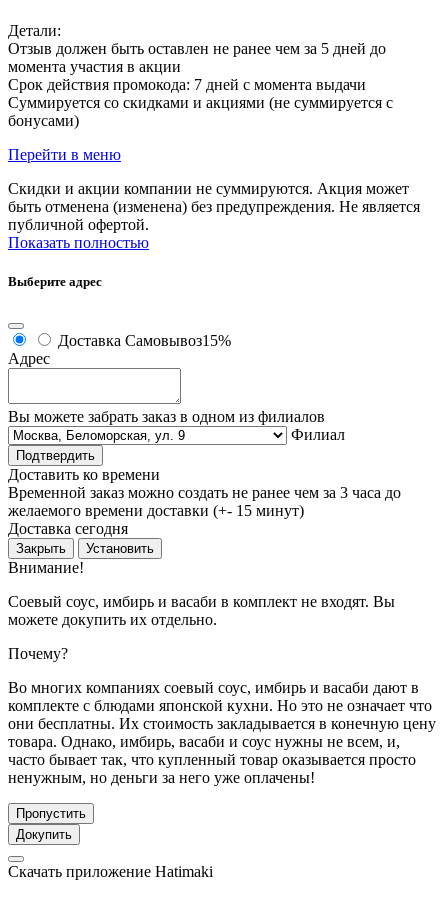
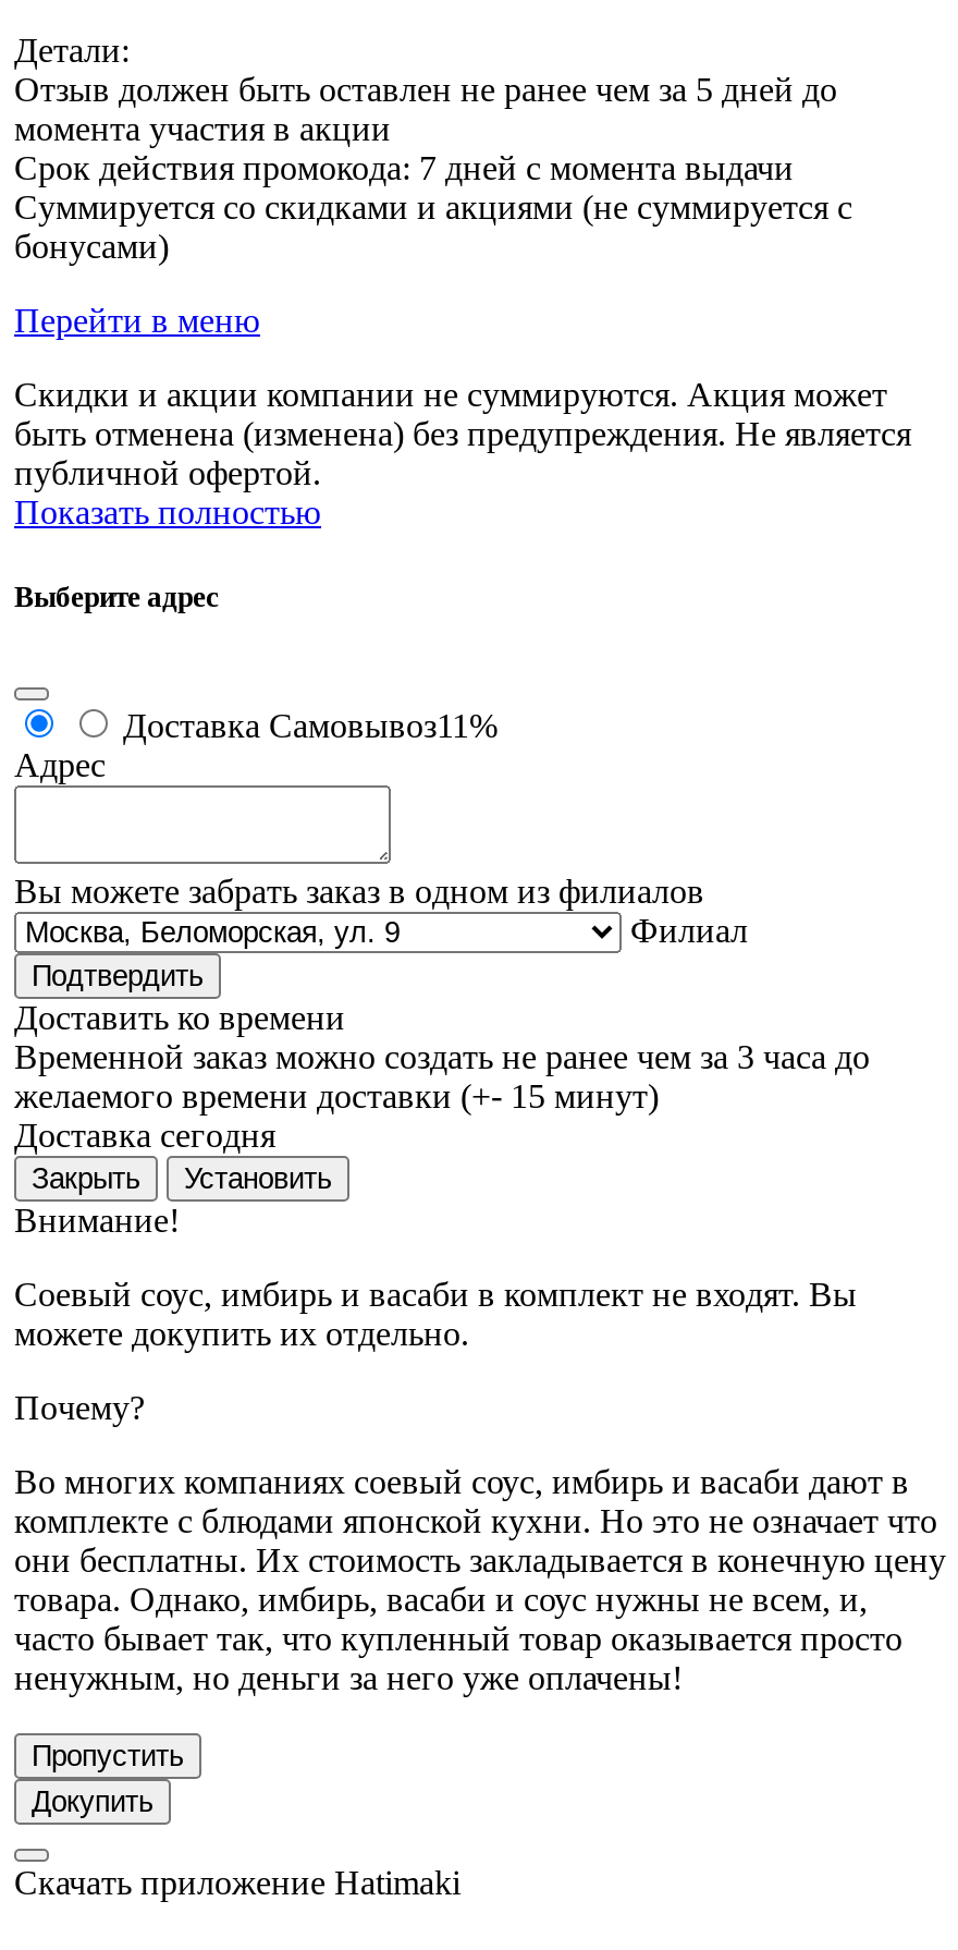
[58,332,231,349] Доставка Самовывоз15% -> [123,707,498,744] Доставка Самовывоз11%

